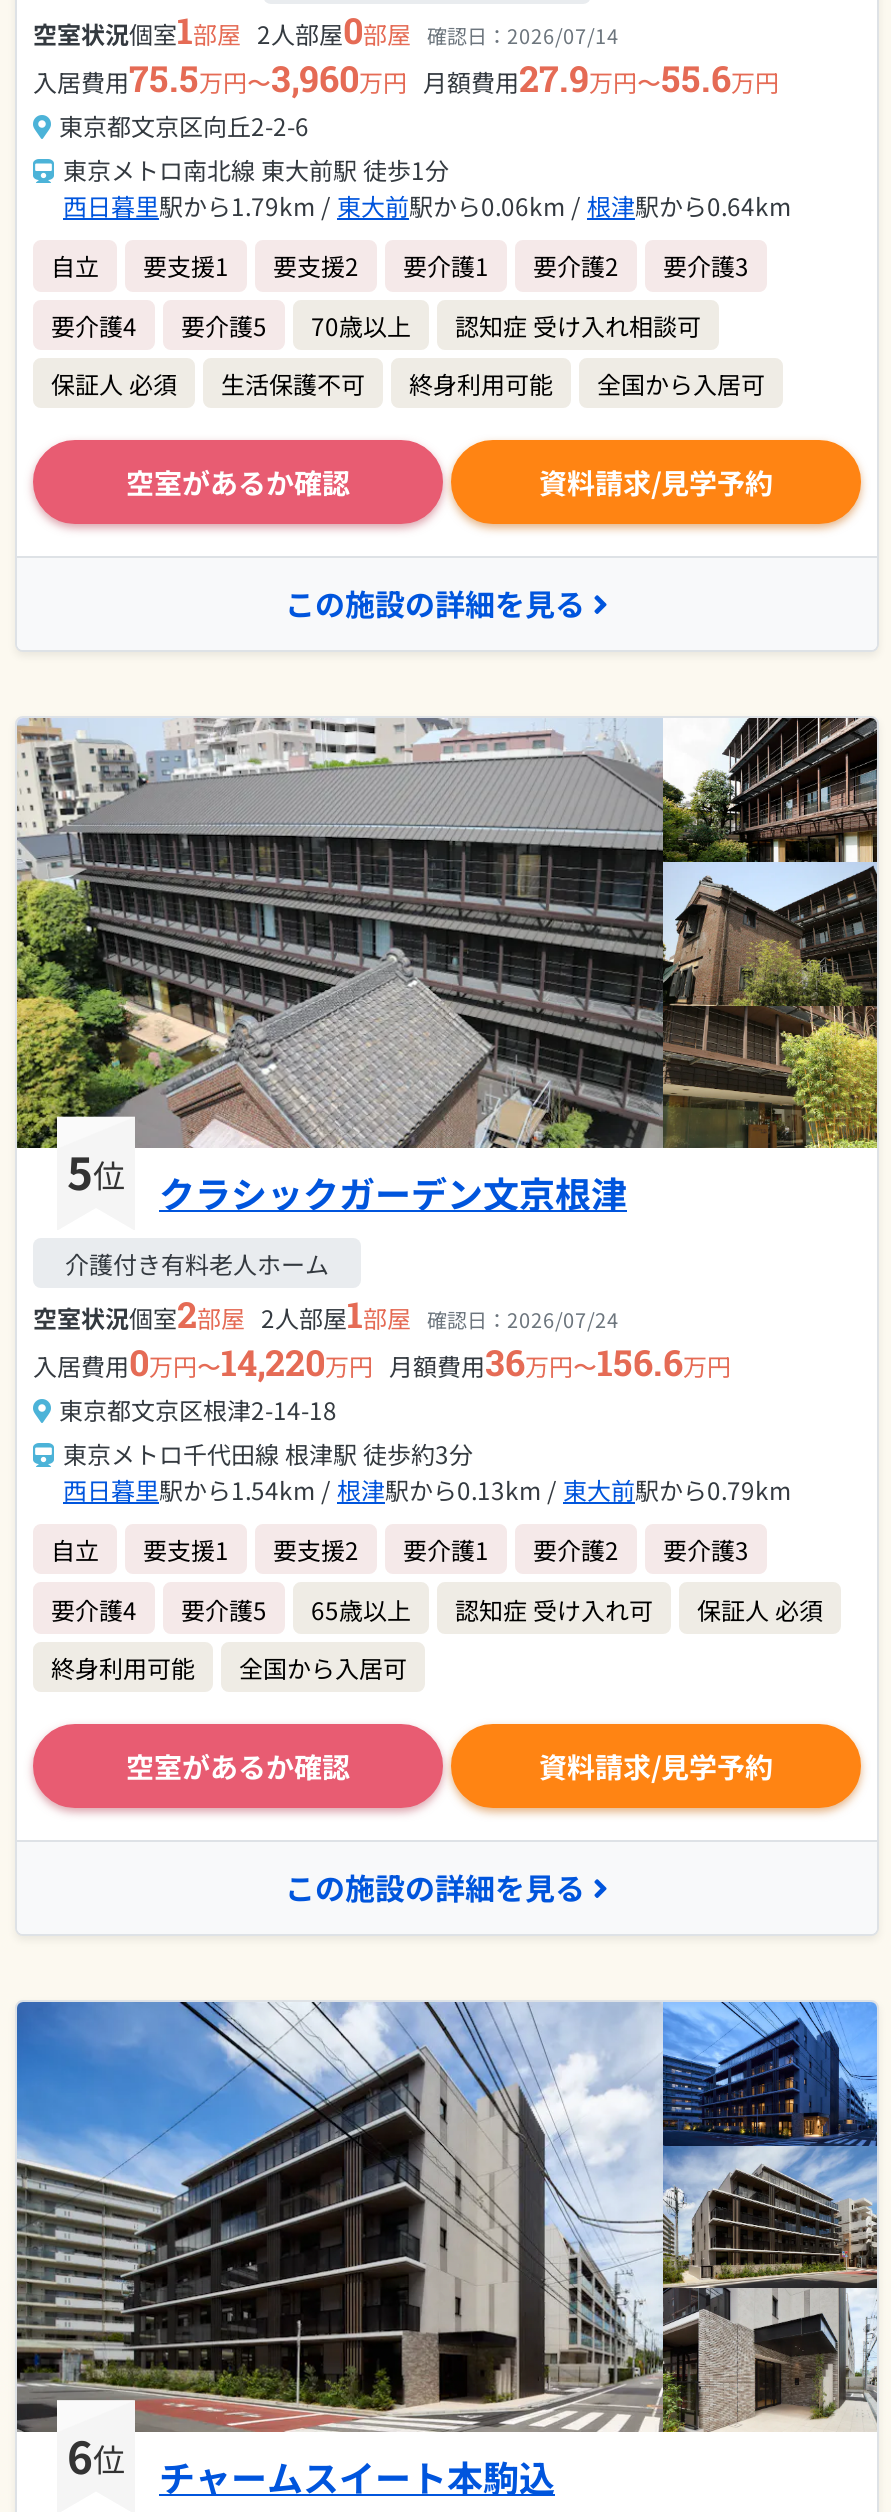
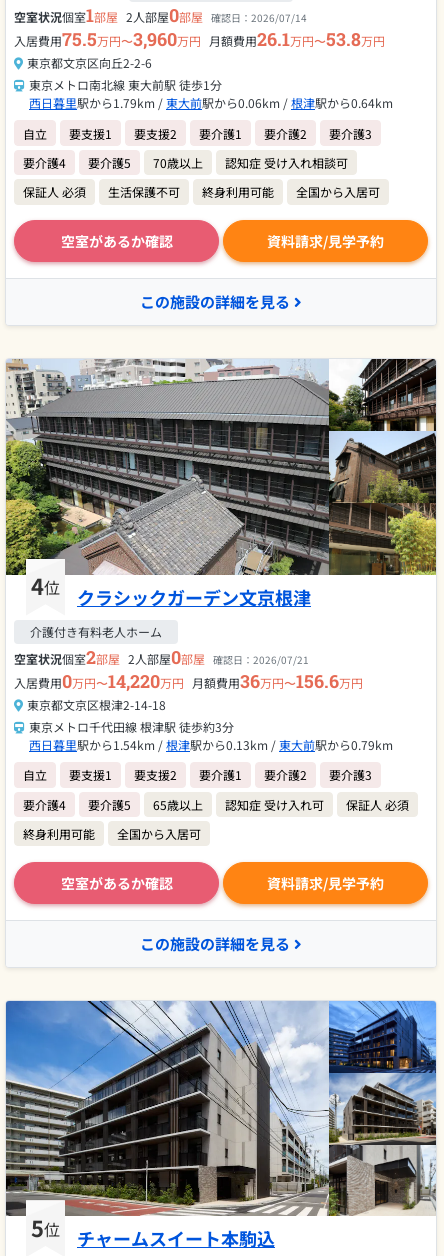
[33,54,779,102] 入居費用75.5万円〜3,960万円 月額費用27.9万円〜55.6万円 -> [14,27,385,51] 入居費用75.5万円〜3,960万円 月額費用26.1万円〜53.8万円
[67,1138,627,1219] 5位 クラシックガーデン文京根津 -> [31,569,311,609] 4位 クラシックガーデン文京根津
[33,1290,619,1338] 空室状況個室2部屋 2人部屋1部屋 確認日：2026/07/24 -> [14,645,309,669] 空室状況個室2部屋 2人部屋0部屋 確認日：2026/07/21
[67,2422,555,2503] 6位 チャームスイート本駒込 -> [31,1211,275,1251] 5位 チャームスイート本駒込

